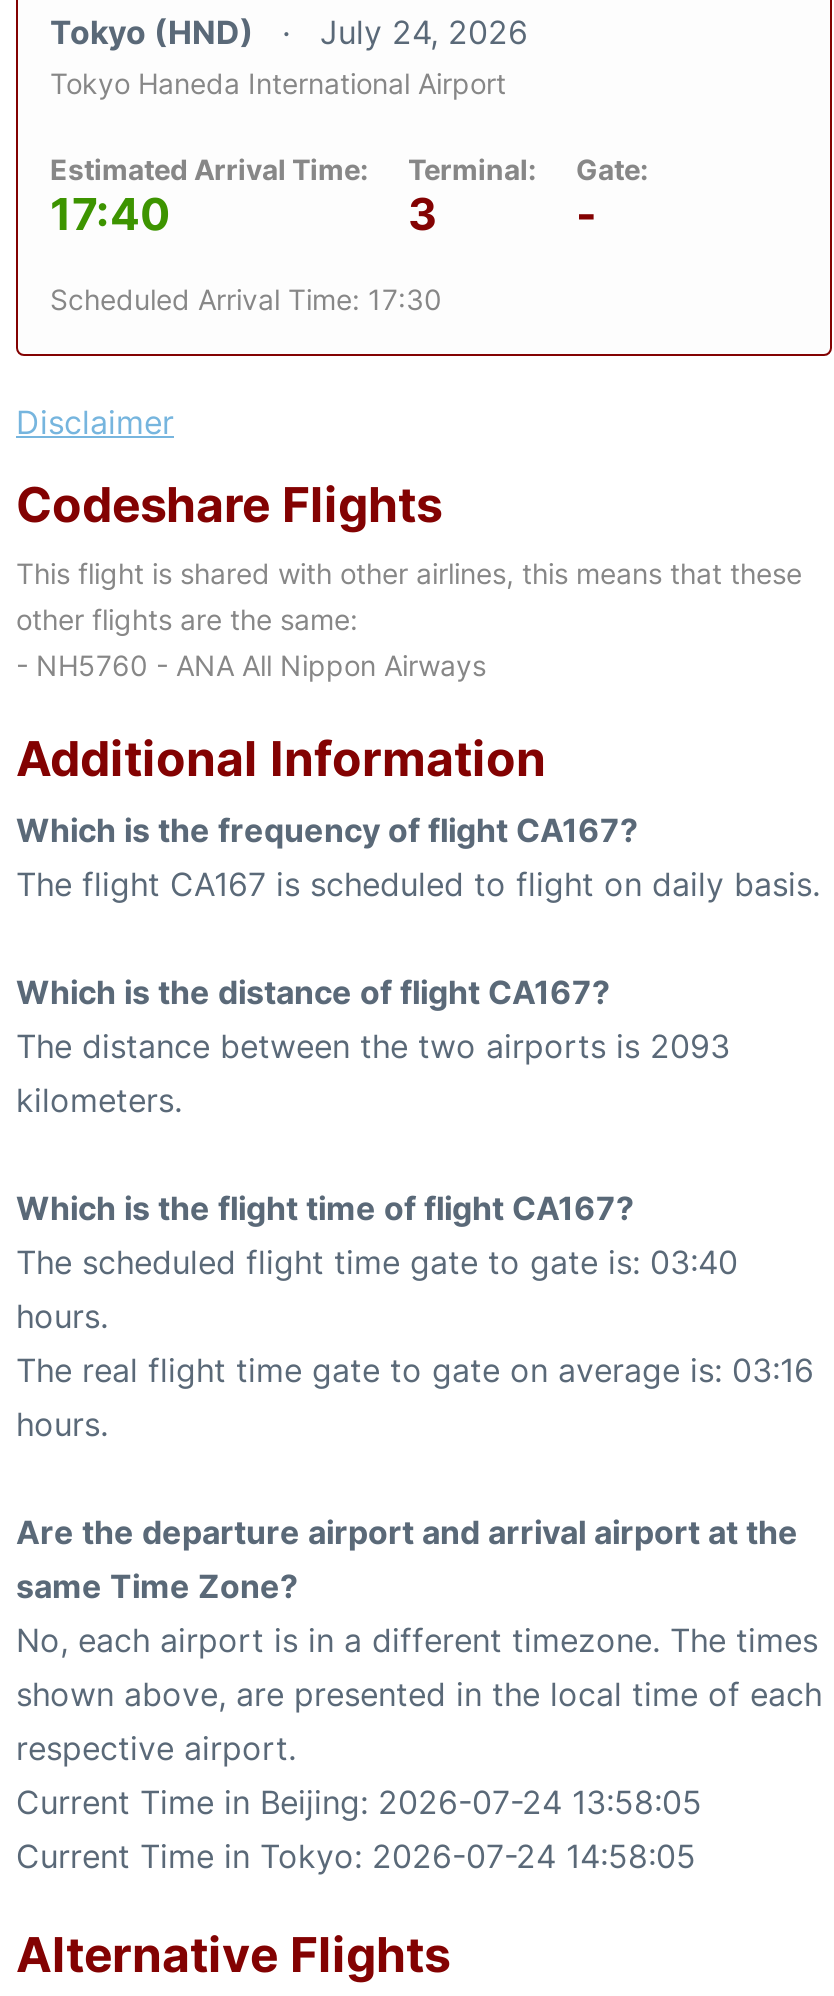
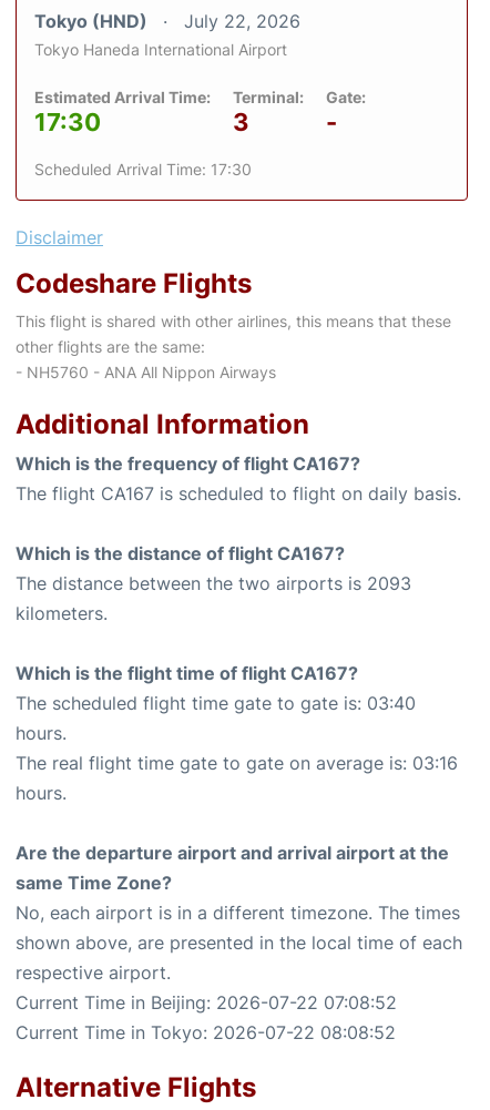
[50,12,528,52] Tokyo (HND) July 24, 2026 -> [34,10,300,32] Tokyo (HND) July 22, 2026
[50,188,170,240] 17:40 -> [34,108,101,136] 17:30
[16,1782,702,1822] Current Time in Beijing: 2026-07-24 13:58:05 -> [16,991,397,1014] Current Time in Beijing: 2026-07-22 07:08:52
[16,1836,696,1876] Current Time in Tokyo: 2026-07-24 14:58:05 -> [16,1021,396,1043] Current Time in Tokyo: 2026-07-22 08:08:52

